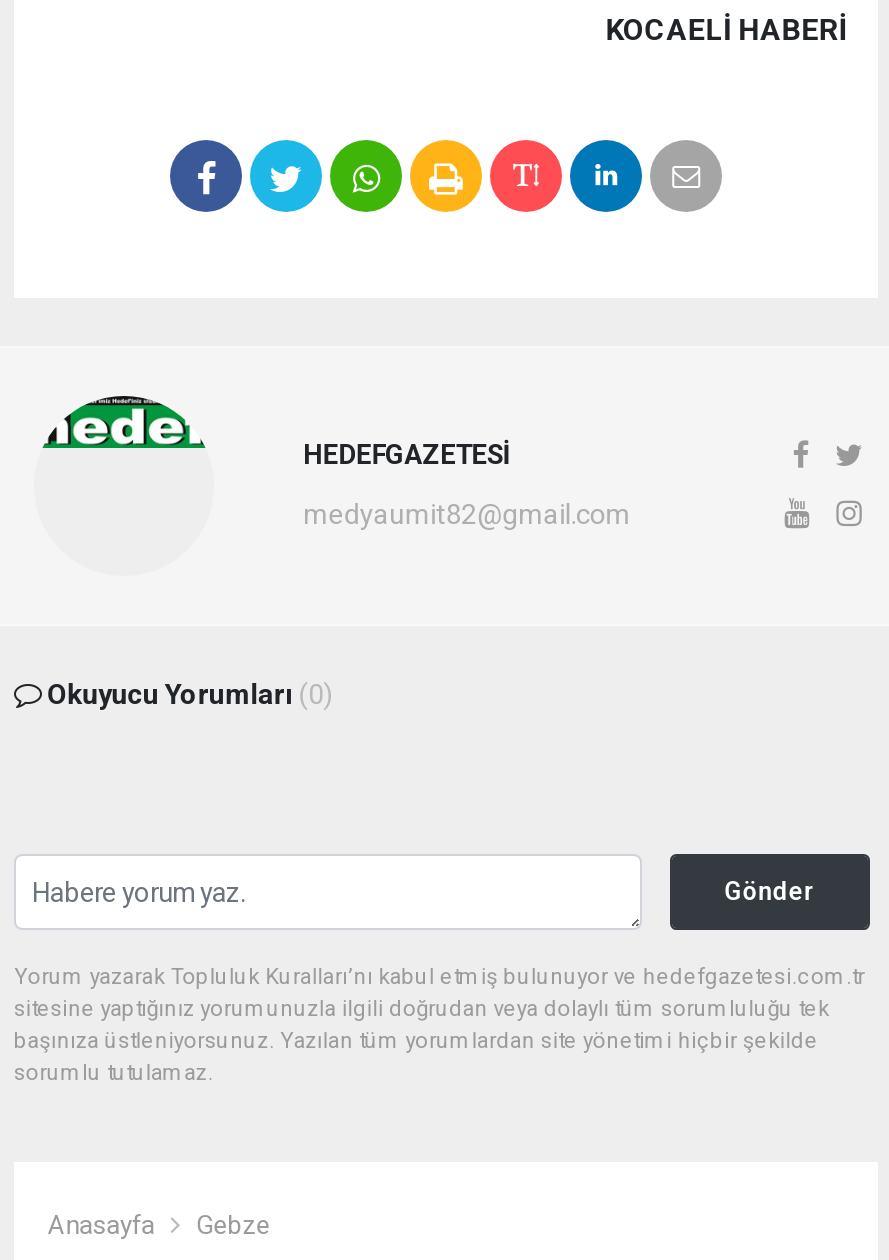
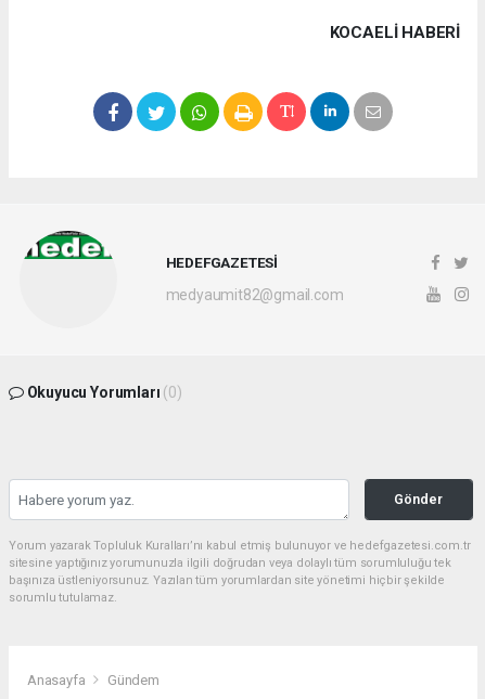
[196,1210,270,1240] Gebze -> [107,672,159,688] Gündem

